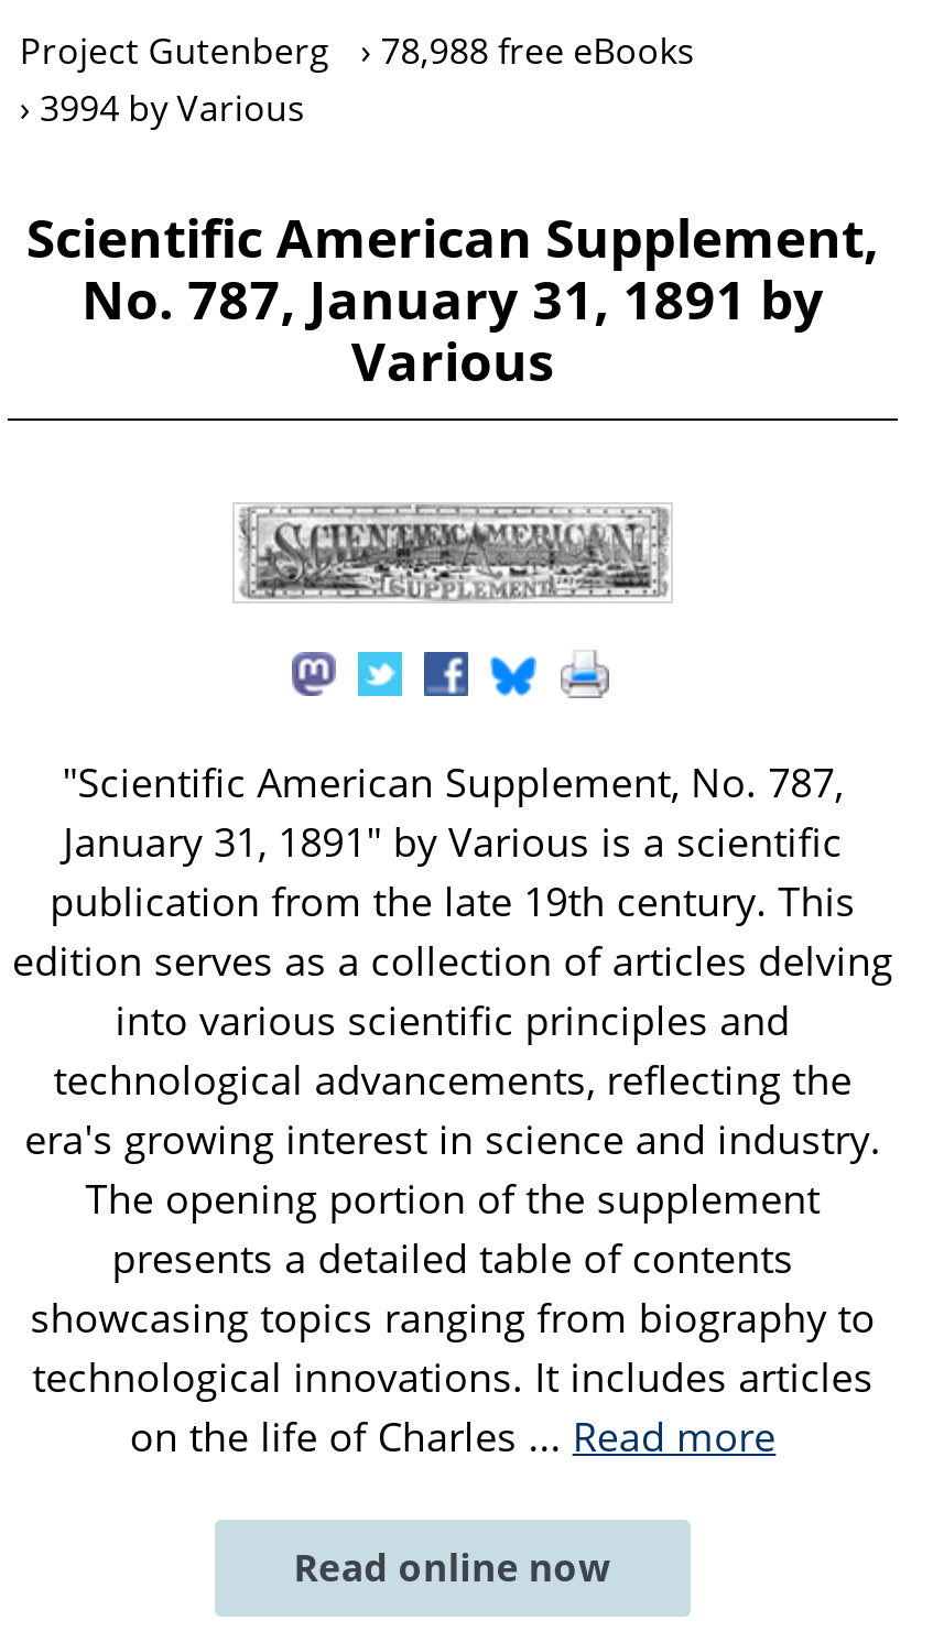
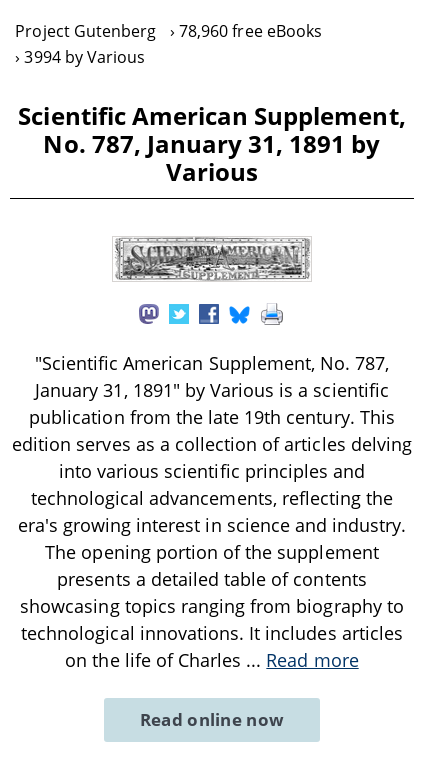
[20,26,695,75] Project Gutenberg 78,988 free eBooks -> [15,20,322,42] Project Gutenberg 78,960 free eBooks

